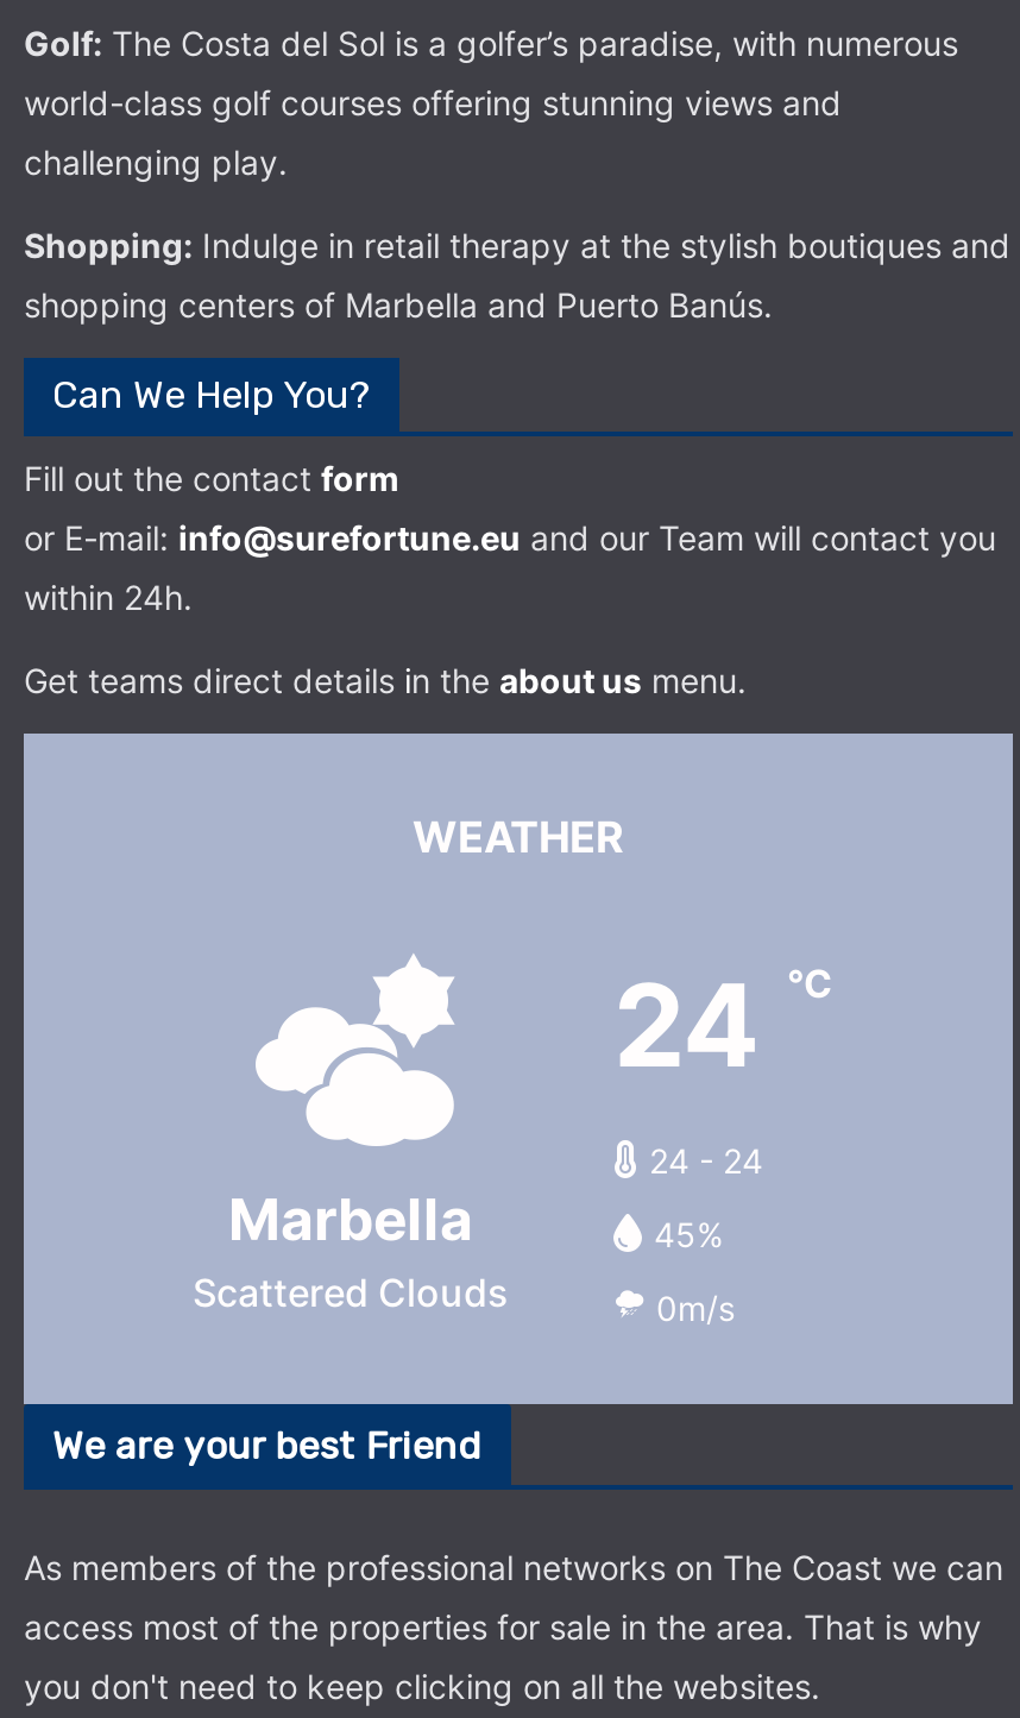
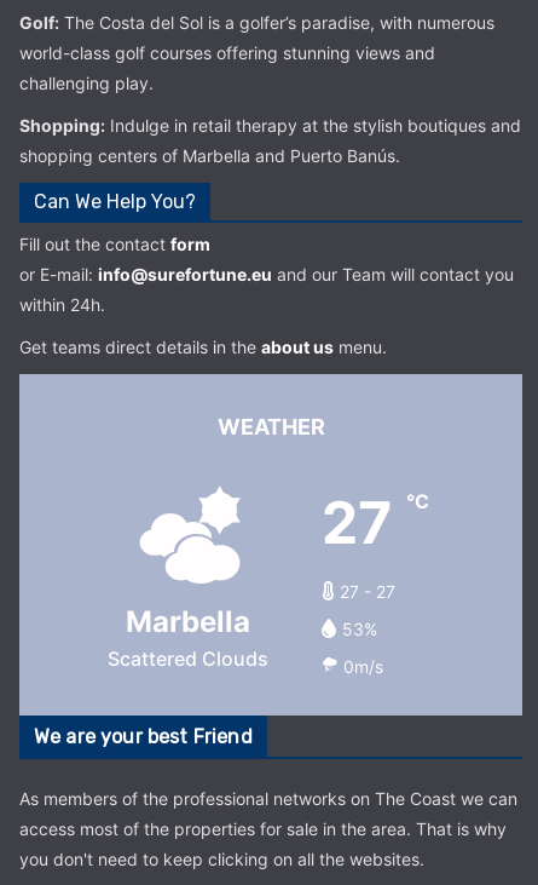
[613,955,832,1096] 24 °C -> [321,487,429,558] 27 °C
[649,1141,763,1181] 24 - 24 -> [339,581,395,602] 27 - 27
[654,1215,723,1255] 45% -> [342,619,377,640] 53%

